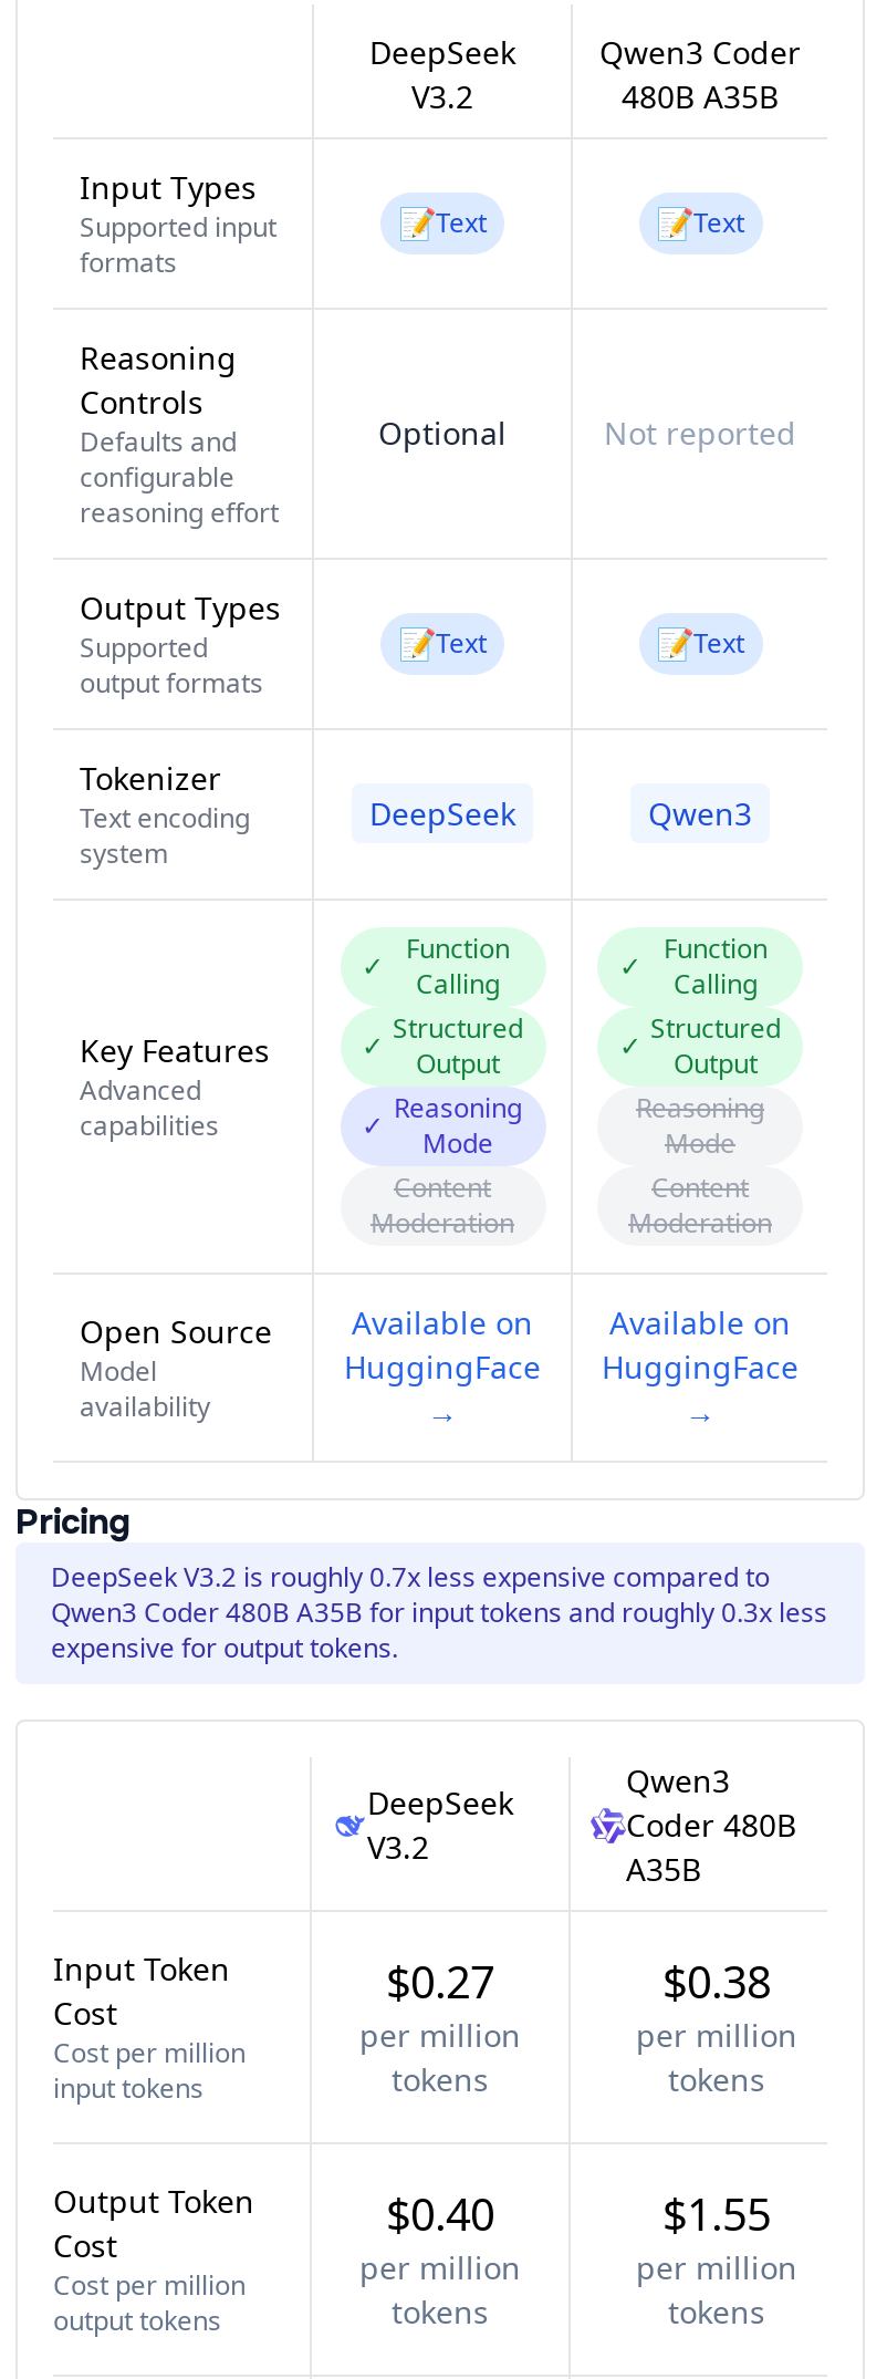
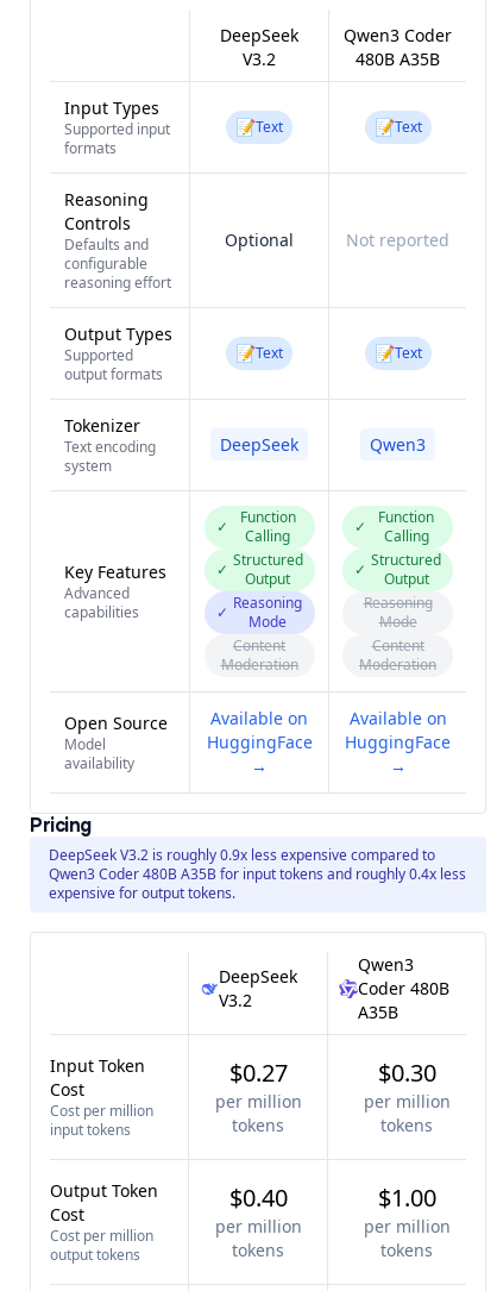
[51,1558,770,1596] DeepSeek V3.2 is roughly 0.7x less expensive compared to -> [49,845,435,865] DeepSeek V3.2 is roughly 0.9x less expensive compared to
[51,1593,827,1631] Qwen3 Coder 480B A35B for input tokens and roughly 0.3x less -> [49,864,466,884] Qwen3 Coder 480B A35B for input tokens and roughly 0.4x less
[662,1952,771,2012] $0.38 -> [378,1057,436,1089] $0.30
[662,2184,771,2244] $1.55 -> [378,1182,436,1214] $1.00

